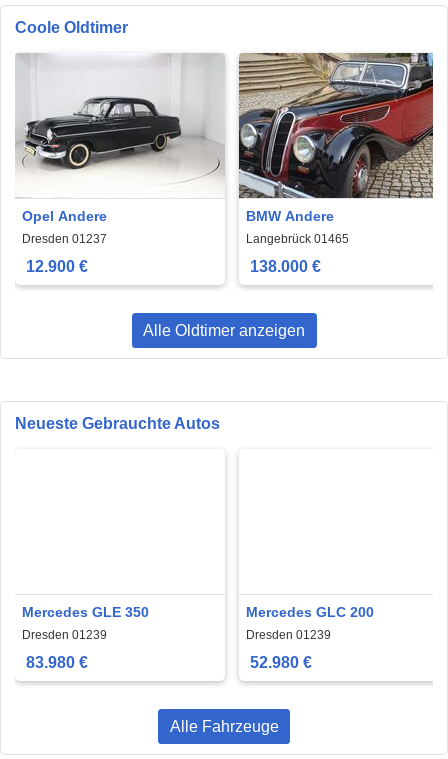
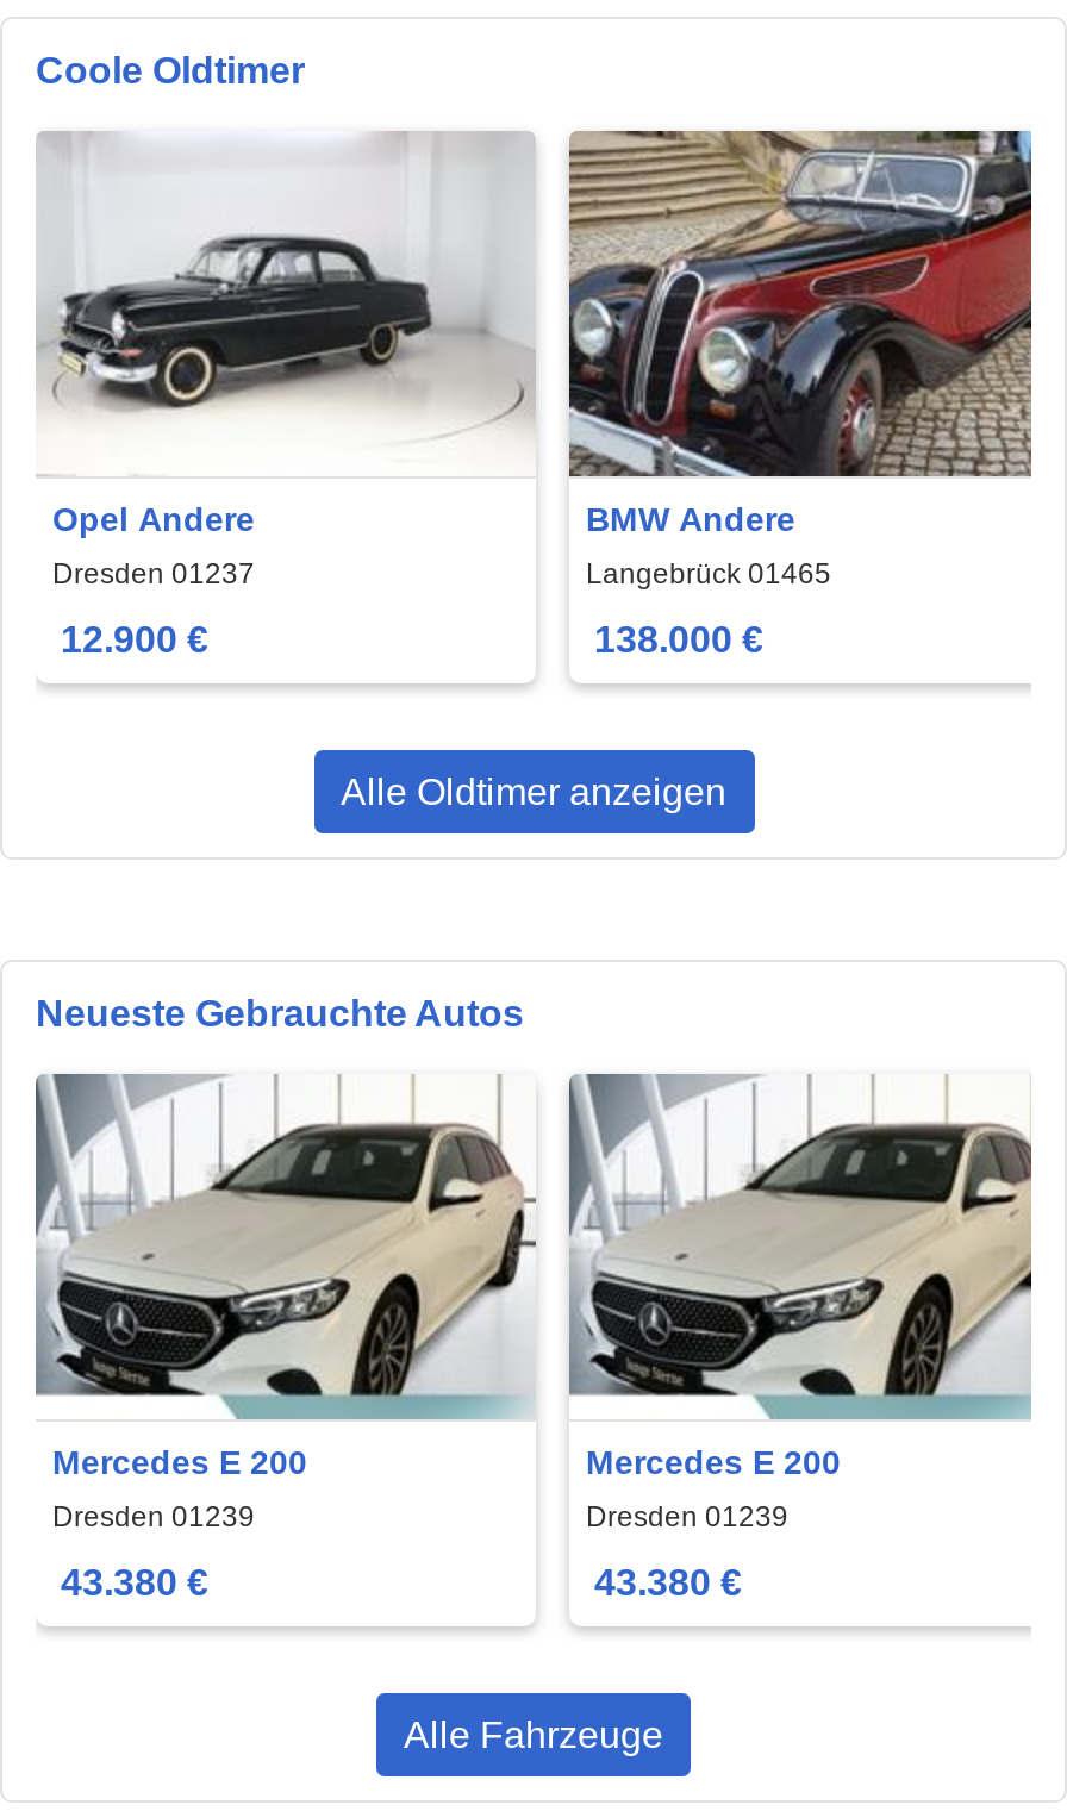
none -> [33,1072,538,1422] [image]
none -> [567,1072,1034,1422] [image]
[22,604,149,620] Mercedes GLE 350 -> [52,1444,307,1482] Mercedes E 200
[246,604,374,620] Mercedes GLC 200 -> [586,1444,841,1482] Mercedes E 200
[25,654,87,671] 83.980 € -> [61,1562,208,1602] 43.380 €
[249,654,311,671] 52.980 € -> [594,1562,742,1602] 43.380 €

